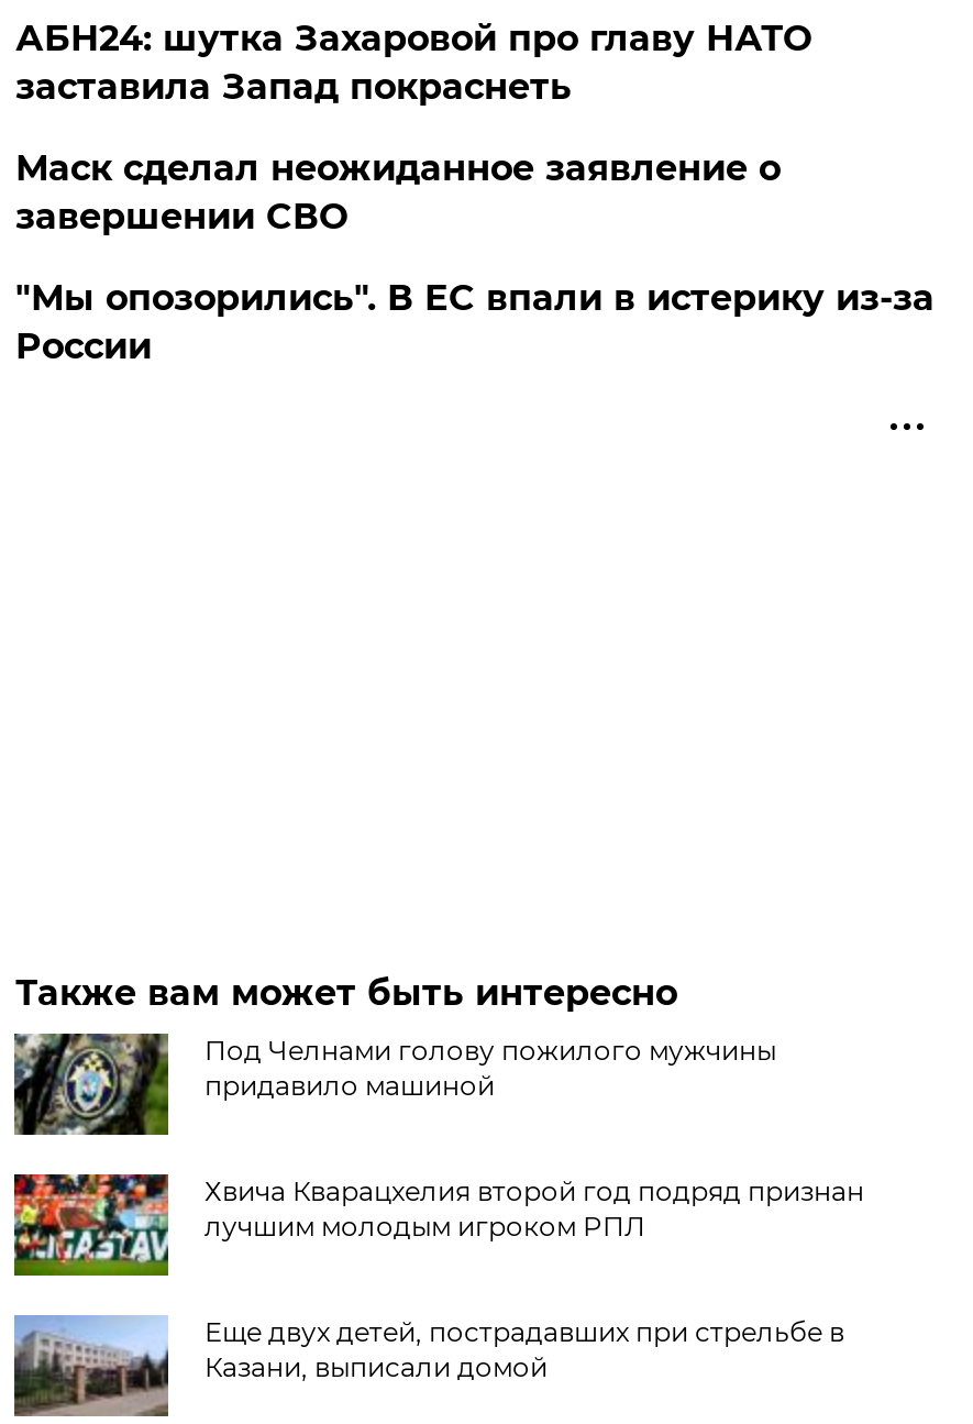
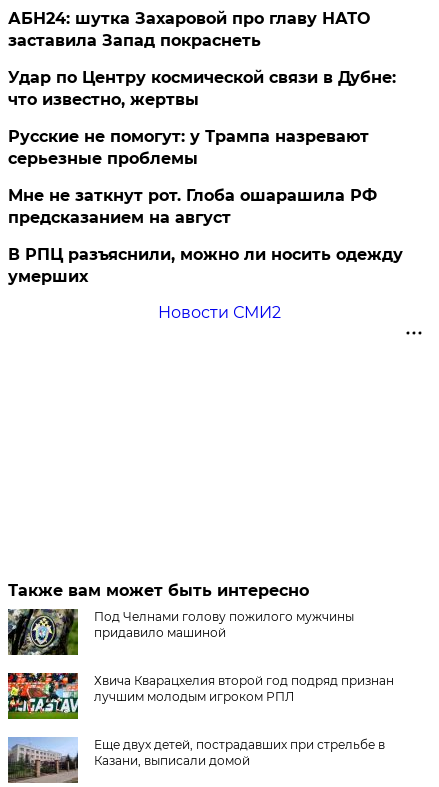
[15,147,934,367] Маск сделал неожиданное заявление о | завершении СВО | "Мы опозорились". В ЕС впали в истерику из-за | России -> [8,68,403,322] Удар по Центру космической связи в Дубне: | что известно, жертвы | Русские не помогут: у Трампа назревают | серьезные проблемы | Мне не заткнут рот. Глоба ошарашила РФ | предсказанием на август | В РПЦ разъяснили, можно ли носить одежду | умерших | Новости СМИ2

